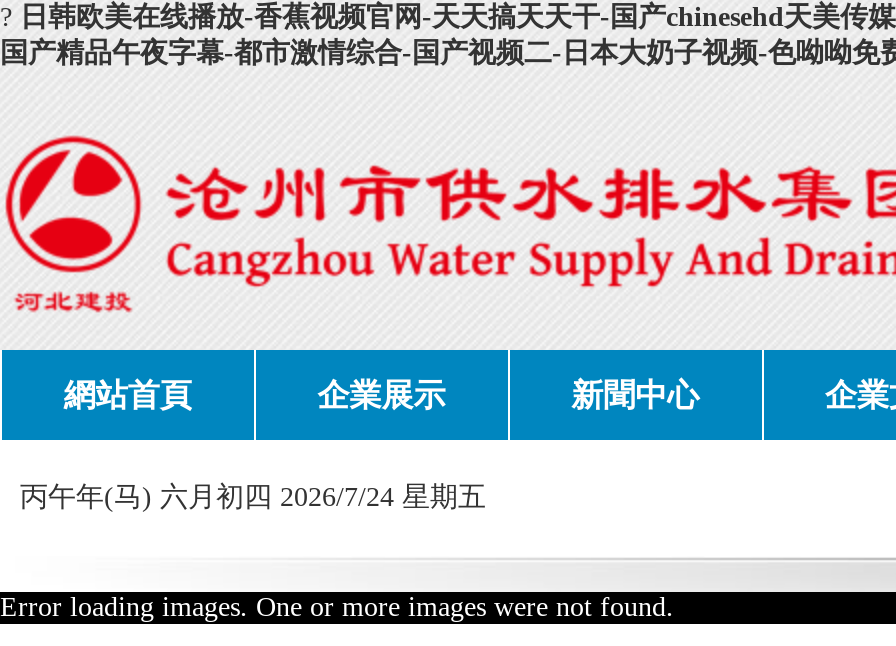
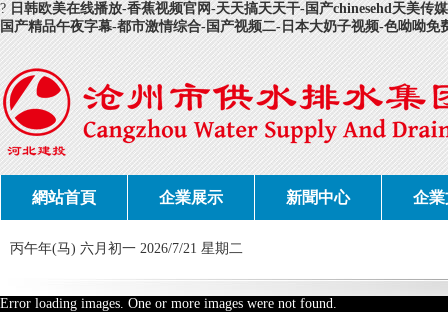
[20,482,486,512] 丙午年(马) 六月初四 2026/7/24 星期五 -> [10,241,243,256] 丙午年(马) 六月初一 2026/7/21 星期二

